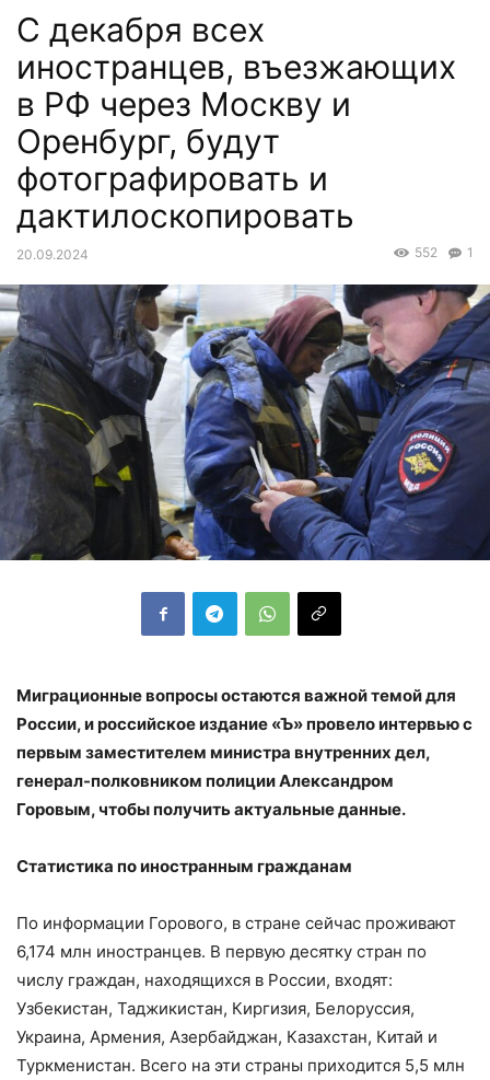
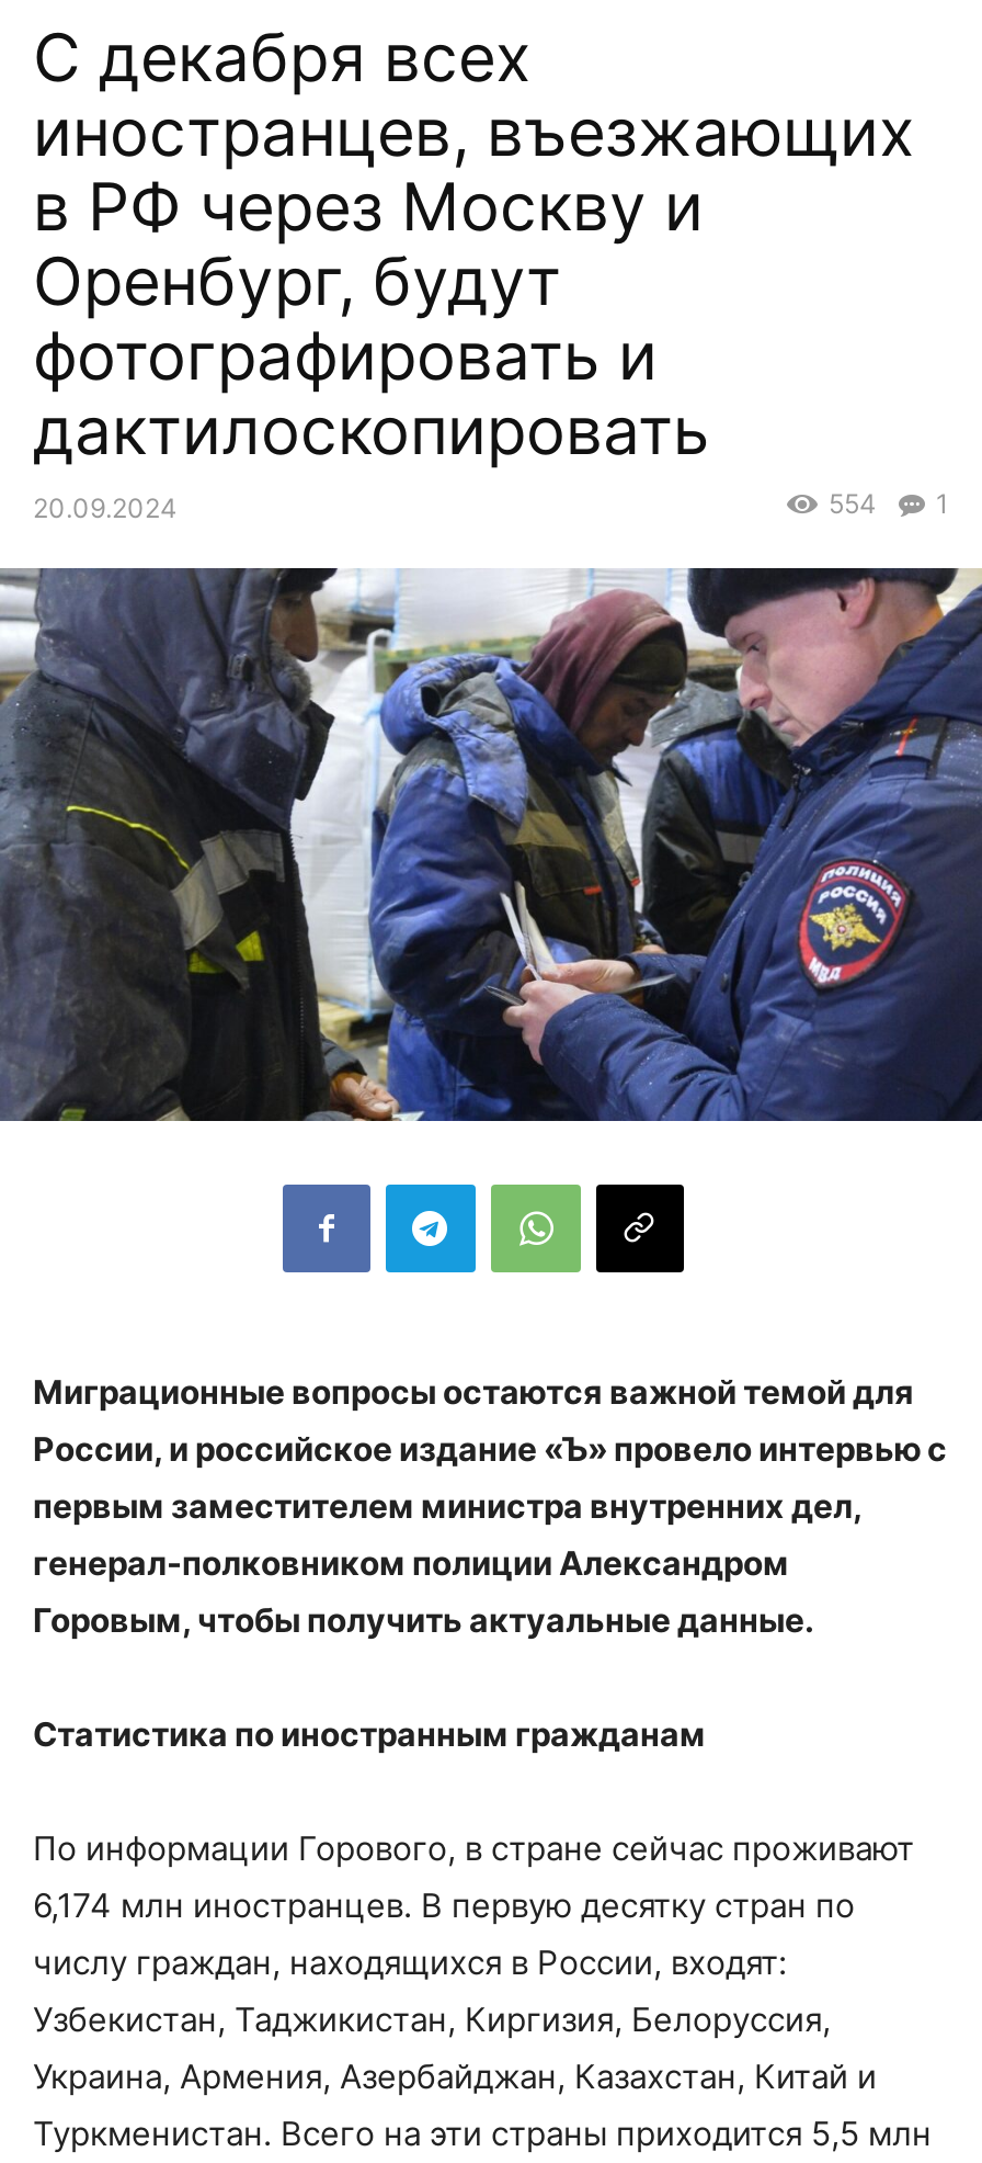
[415,244,474,260] 552 1 -> [829,487,949,520] 554 1

